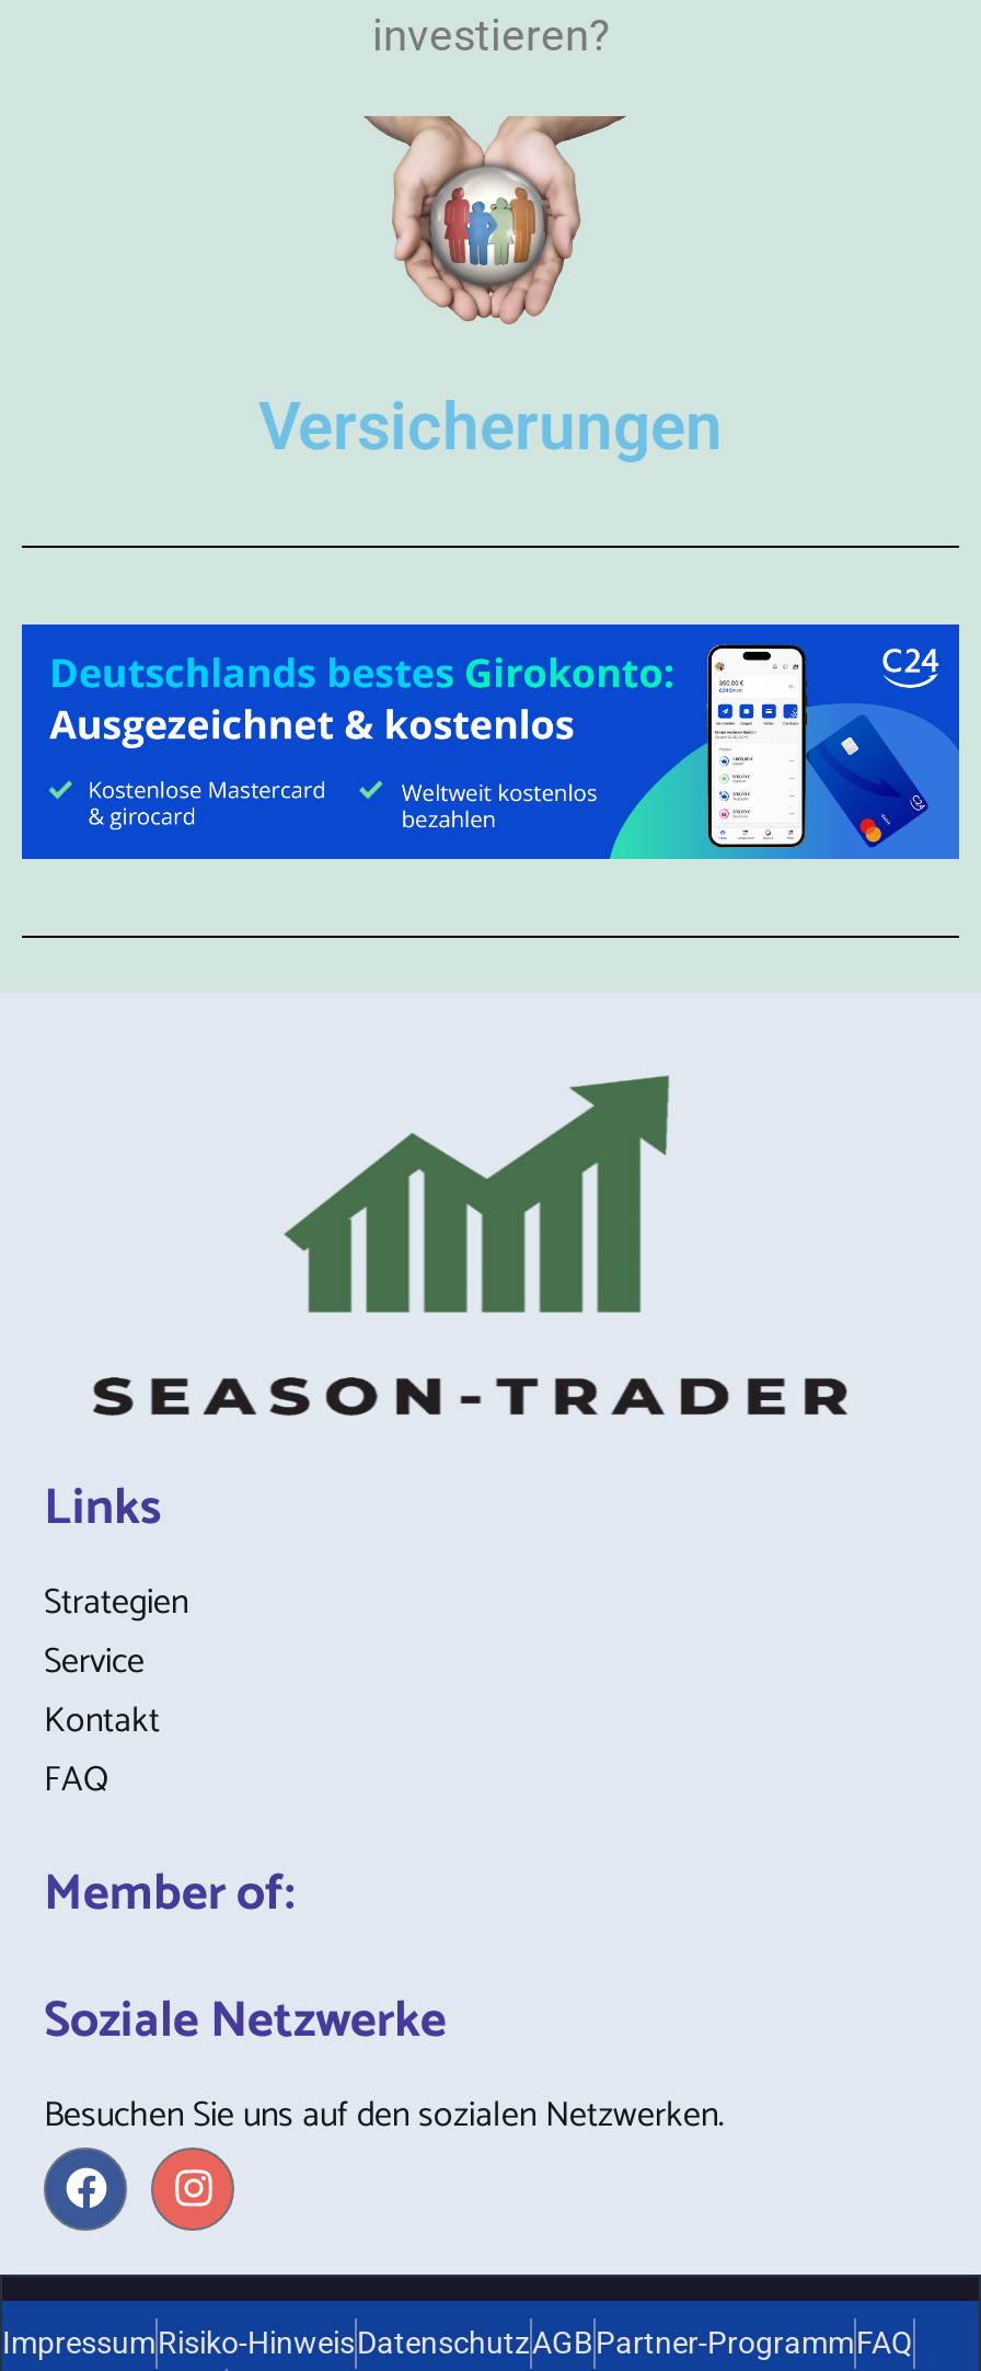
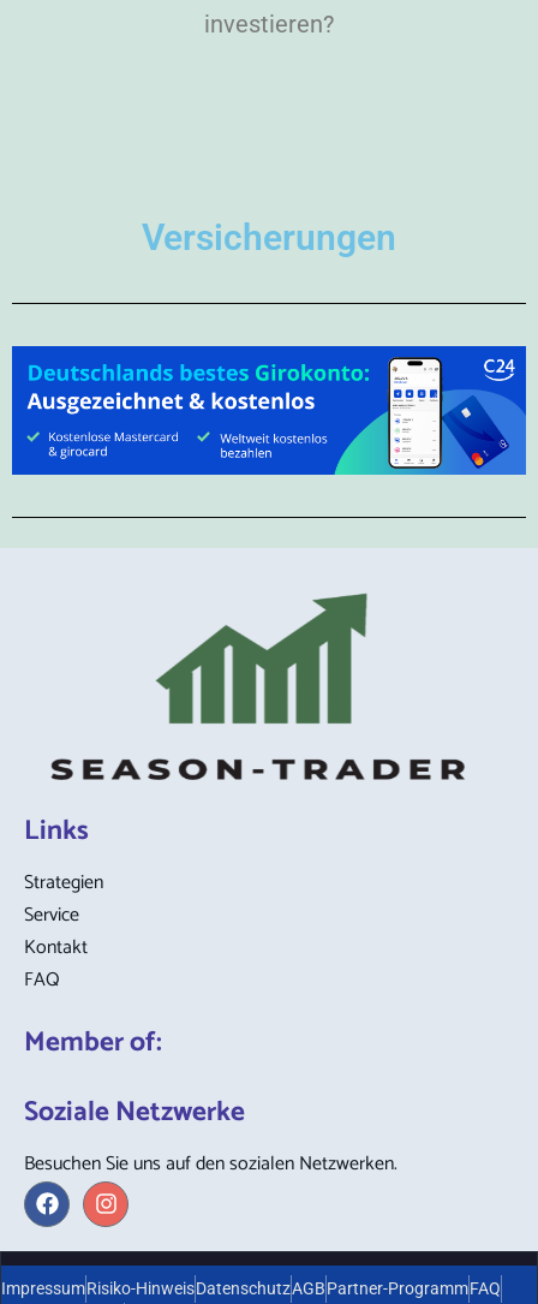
[366,114,624,327] [image] -> none

